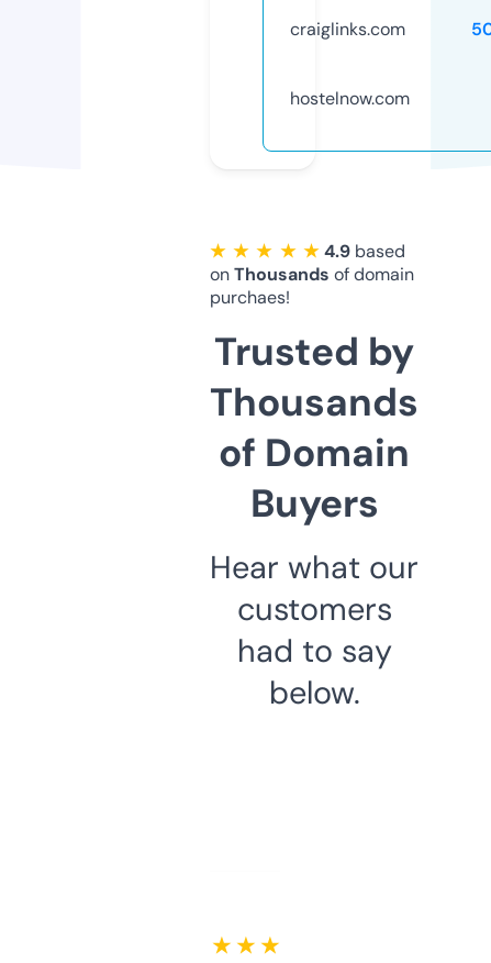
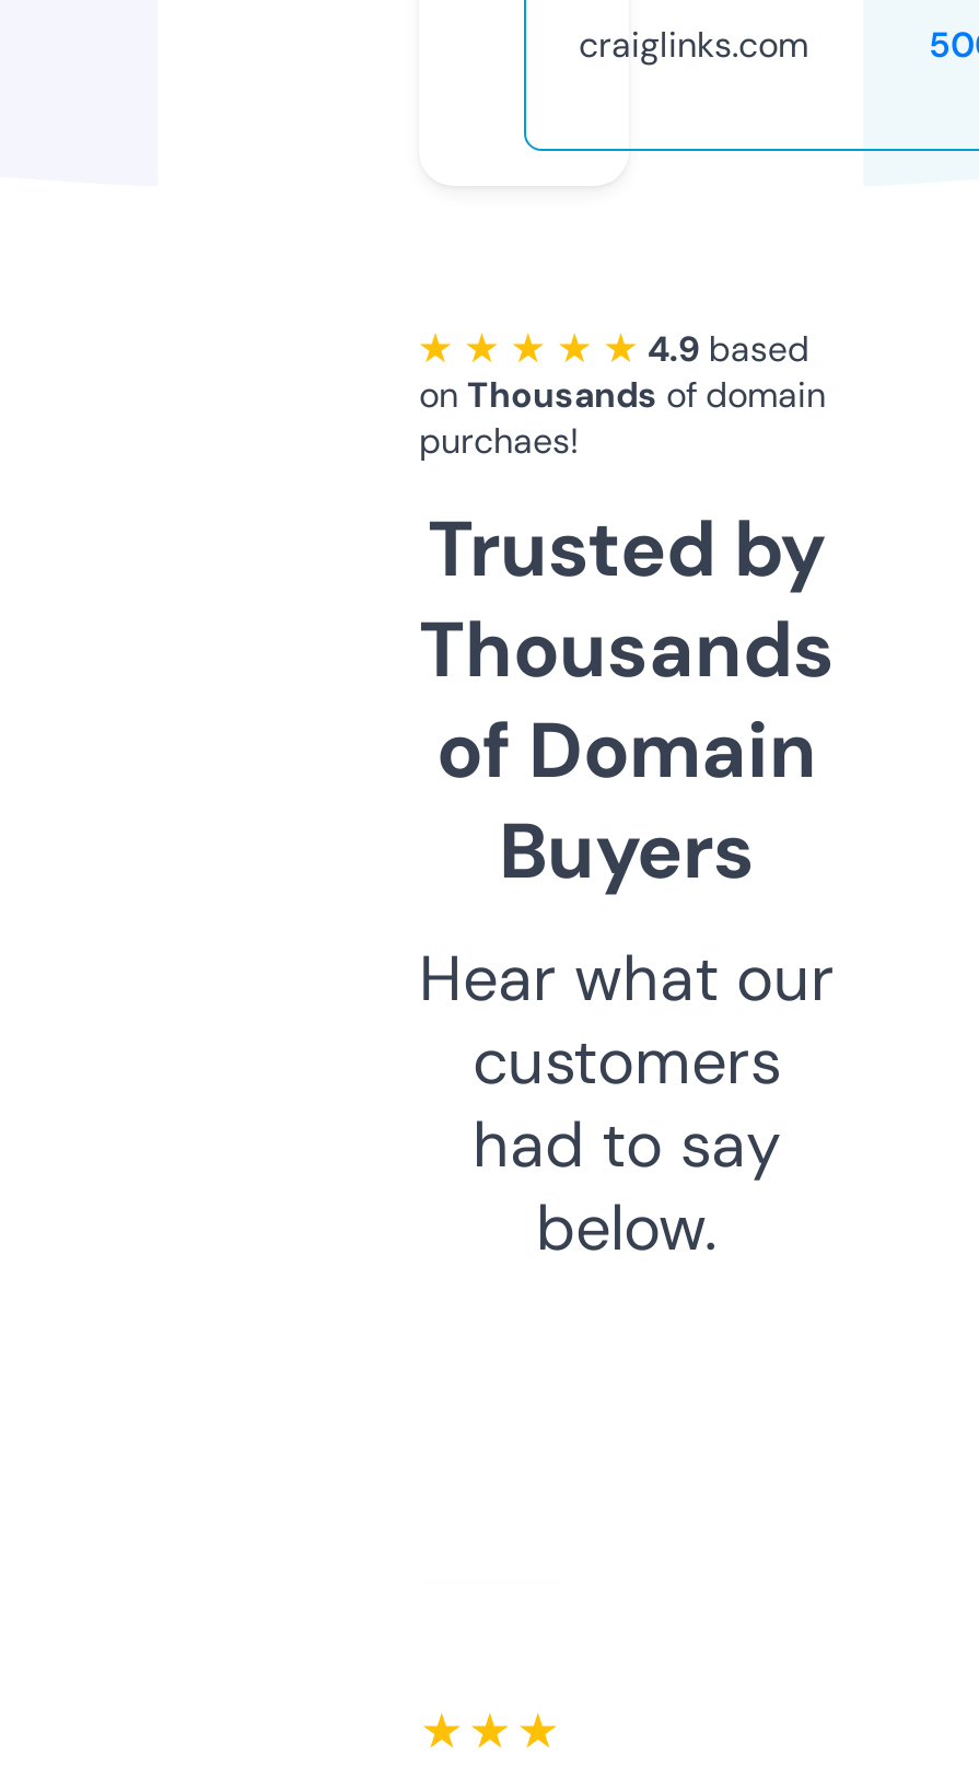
[290,87,410,110] hostelnow.com -> none

